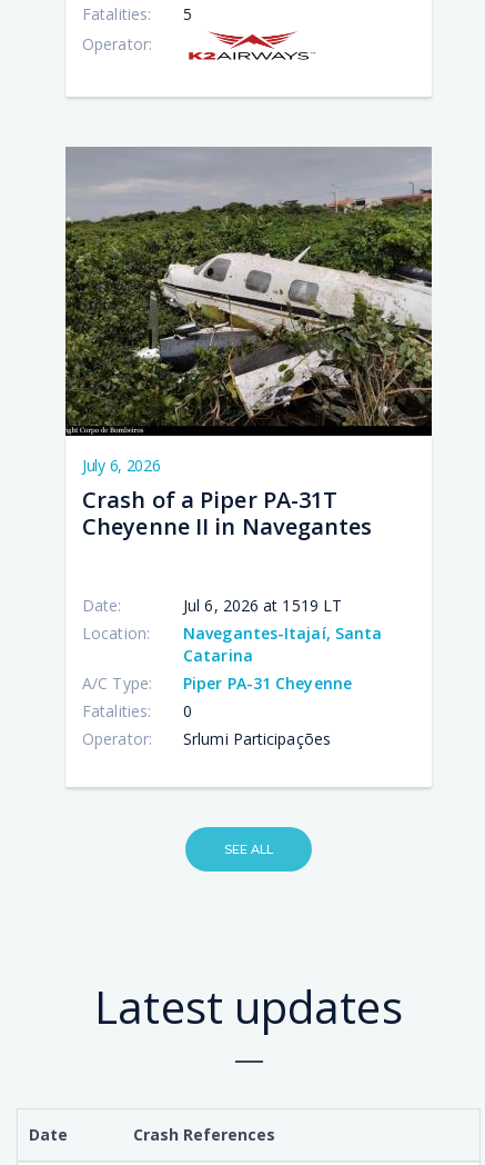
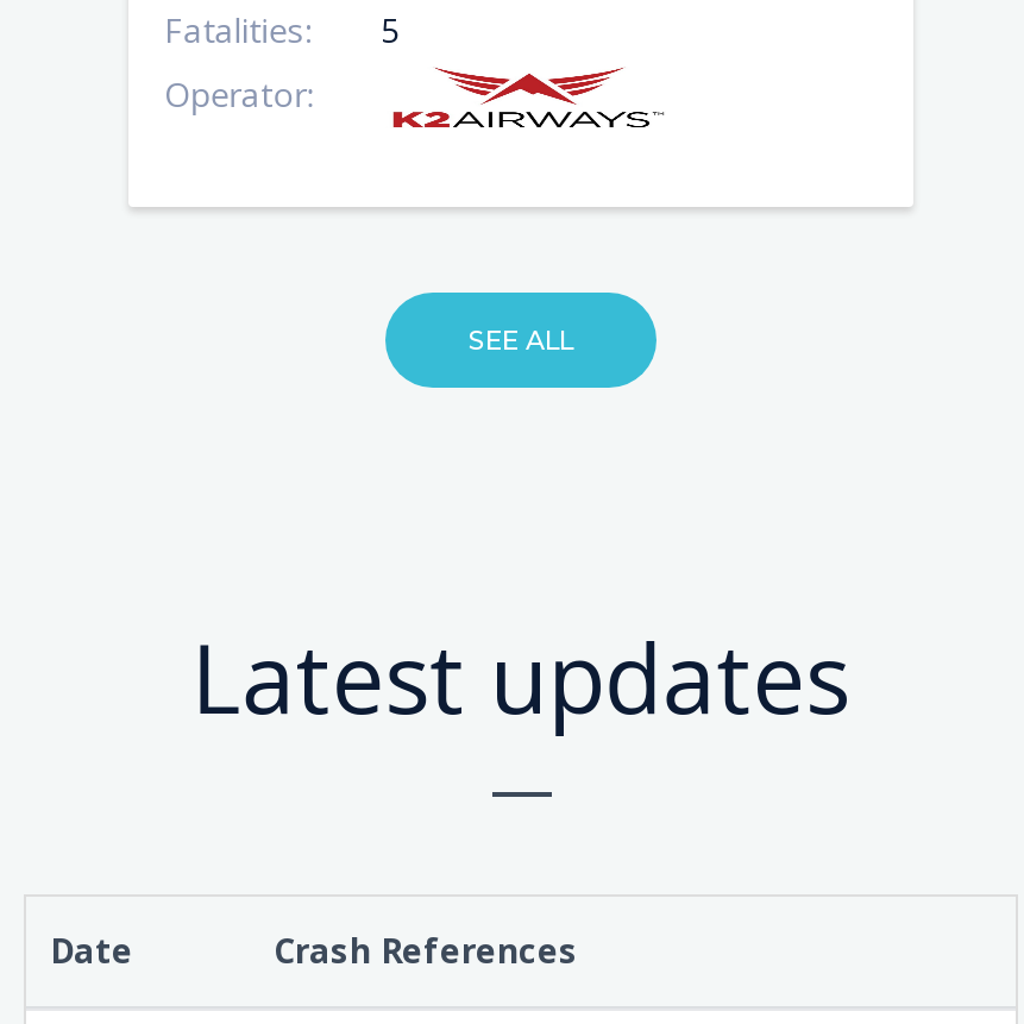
[64,146,433,750] [image] | July 6, 2026 | Crash of a Piper PA-31T | Cheyenne II in Navegantes | Date: | Jul 6, 2026 at 1519 LT | Location: | Navegantes-Itajaí, Santa | Catarina | A/C Type: | Piper PA-31 Cheyenne | Fatalities: | 0 | Operator: | Srlumi Participações -> none

